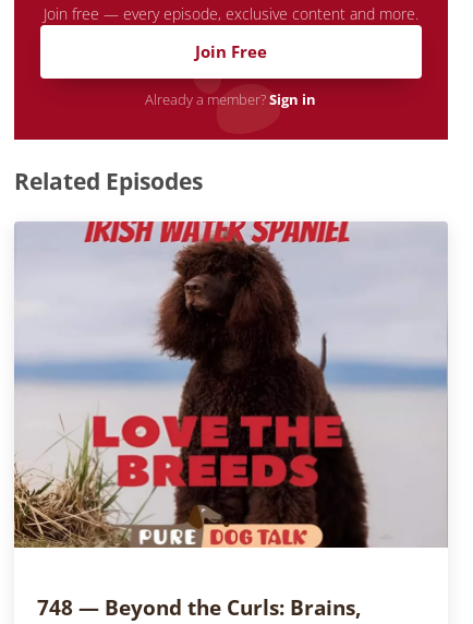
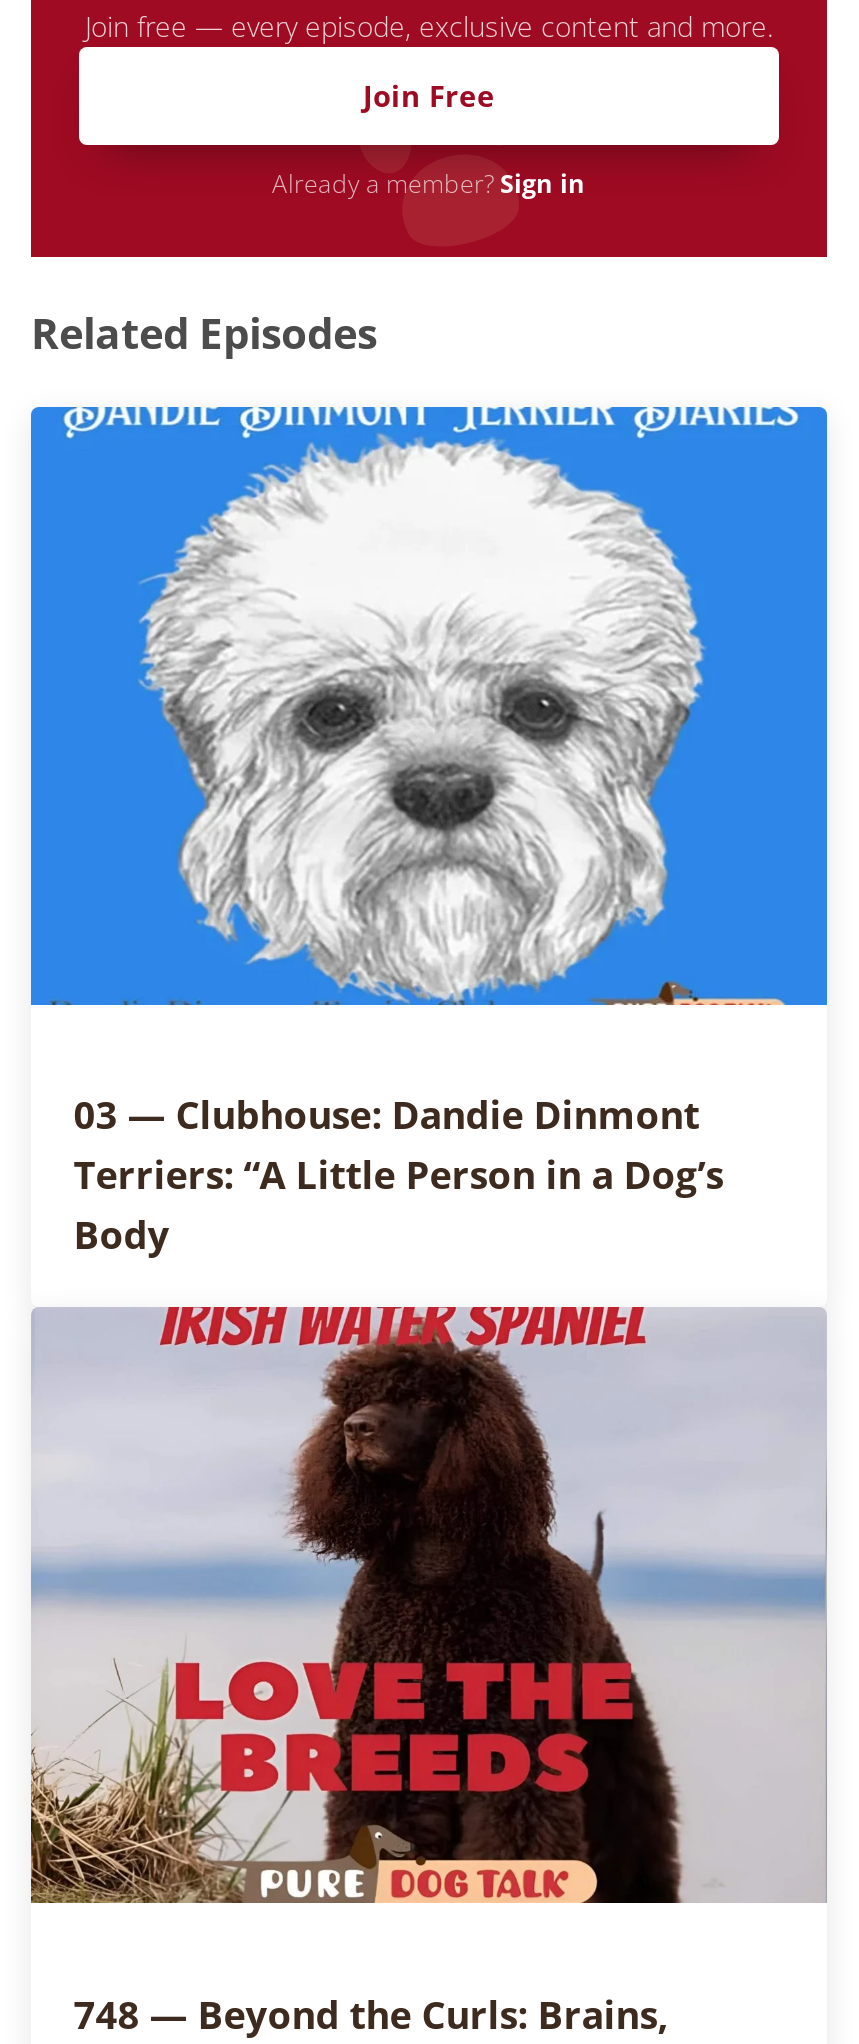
none -> [29,404,829,1258] [image] | 03 — Clubhouse: Dandie Dinmont | Terriers: “A Little Person in a Dog’s | Body

